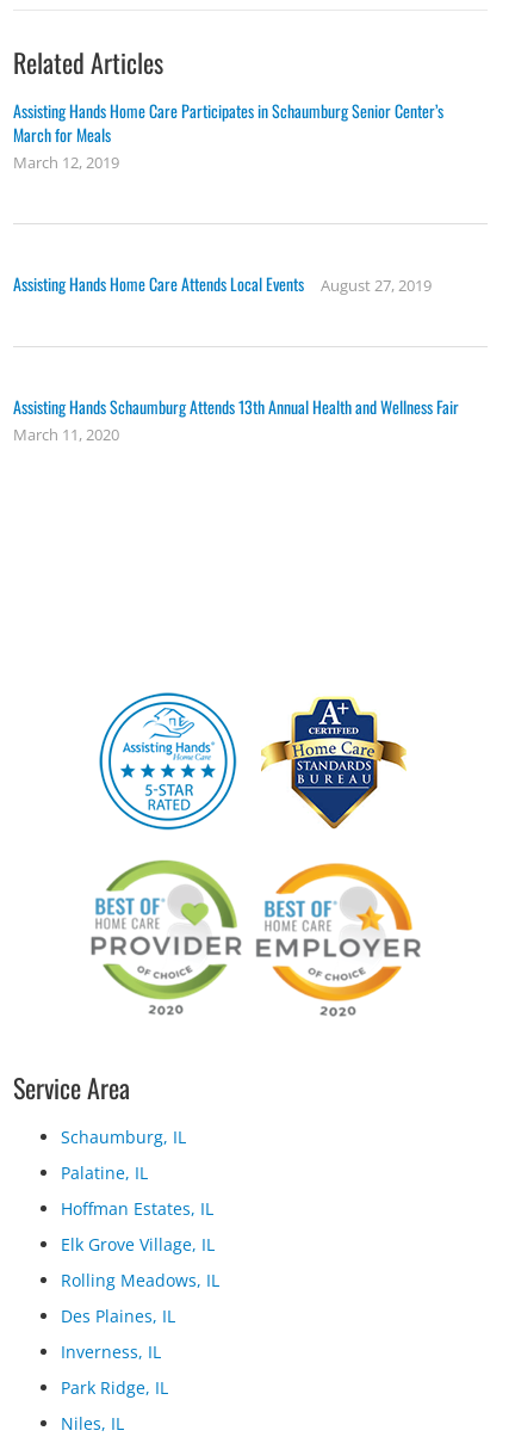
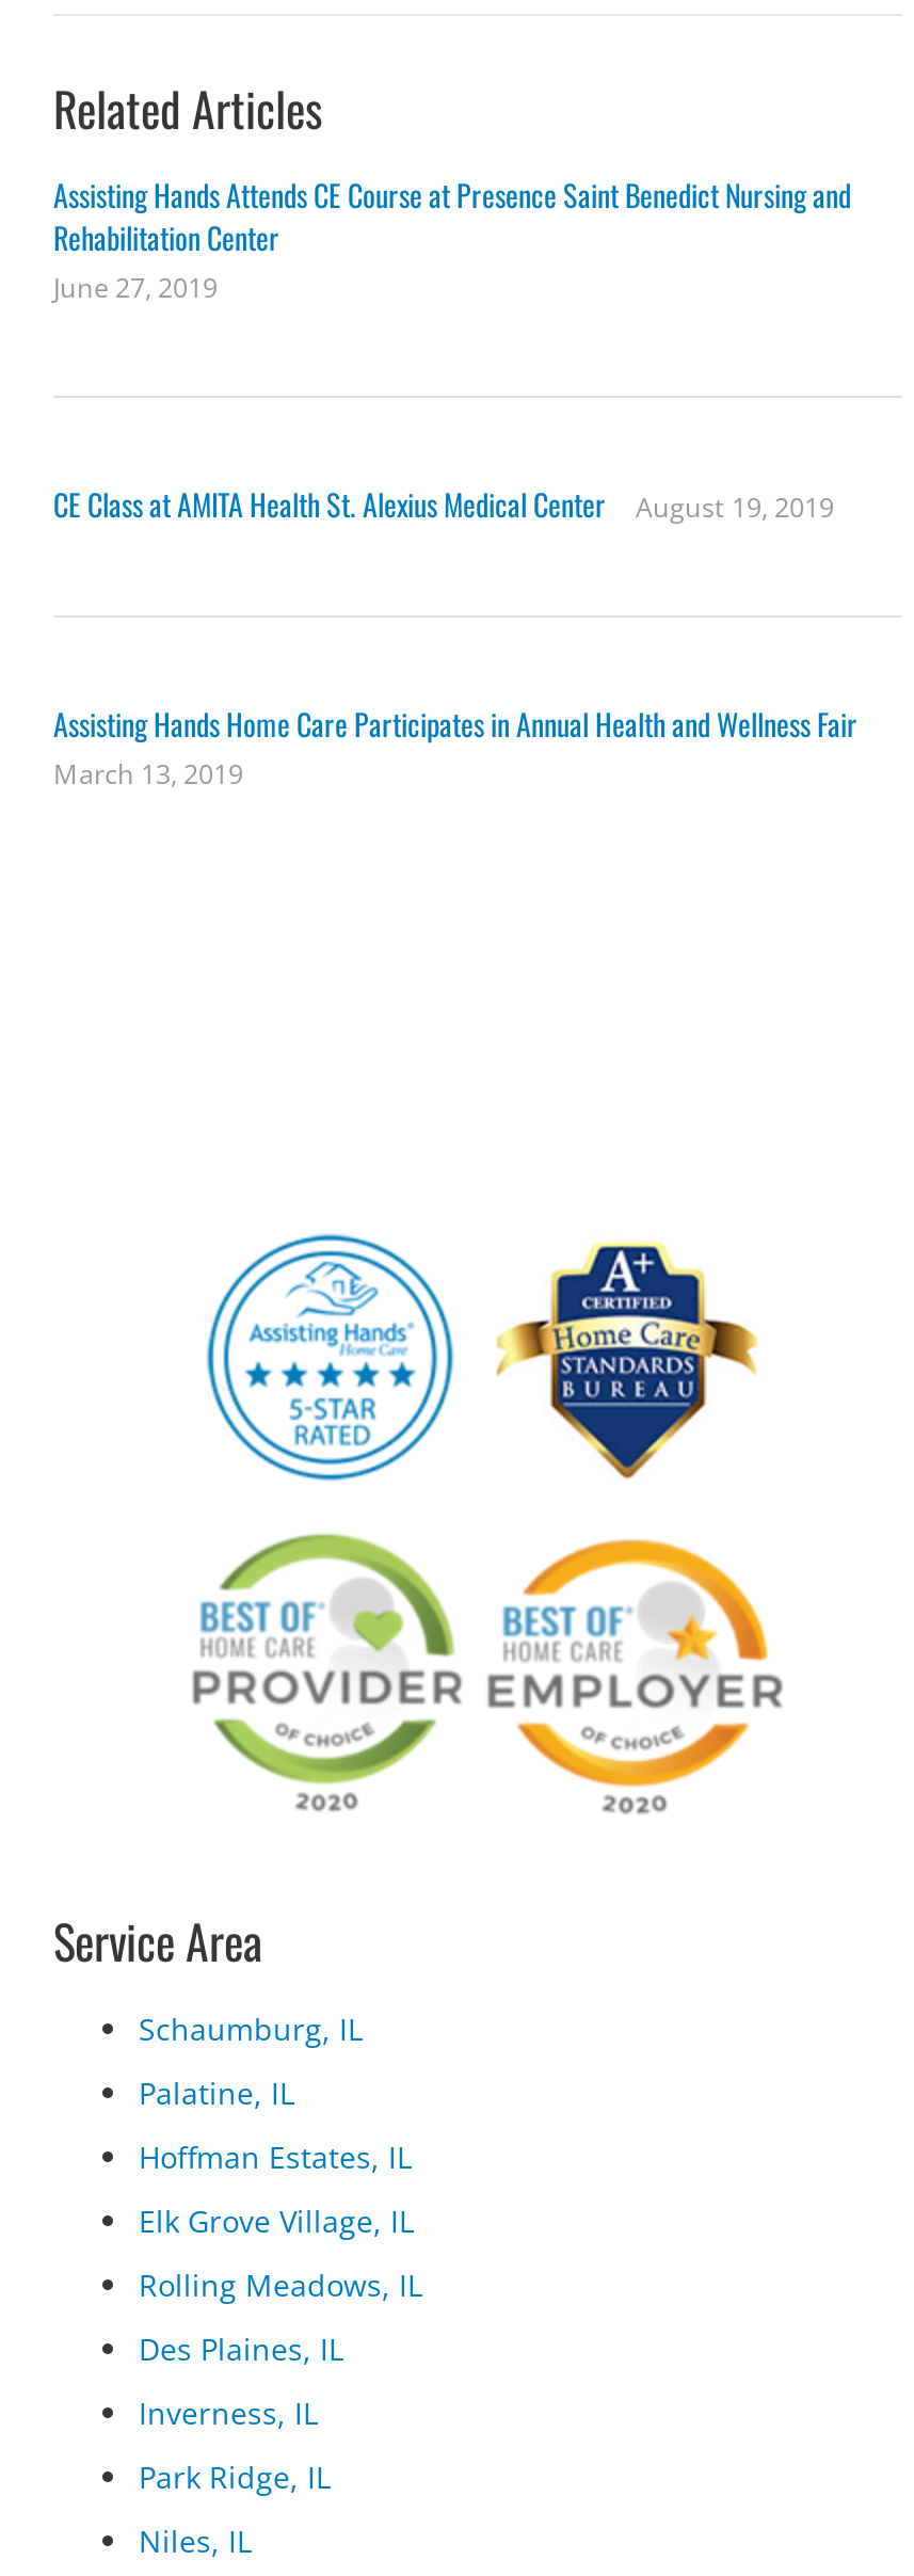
[13,98,443,173] Assisting Hands Home Care Participates in Schaumburg Senior Center’s | March for Meals | March 12, 2019 -> [53,172,851,306] Assisting Hands Attends CE Course at Presence Saint Benedict Nursing and | Rehabilitation Center | June 27, 2019
[13,271,432,296] Assisting Hands Home Care Attends Local Events | August 27, 2019 -> [53,481,834,526] CE Class at AMITA Health St. Alexius Medical Center | August 19, 2019
[13,394,459,445] Assisting Hands Schaumburg Attends 13th Annual Health and Wellness Fair | March 11, 2020 -> [53,701,857,792] Assisting Hands Home Care Participates in Annual Health and Wellness Fair | March 13, 2019

